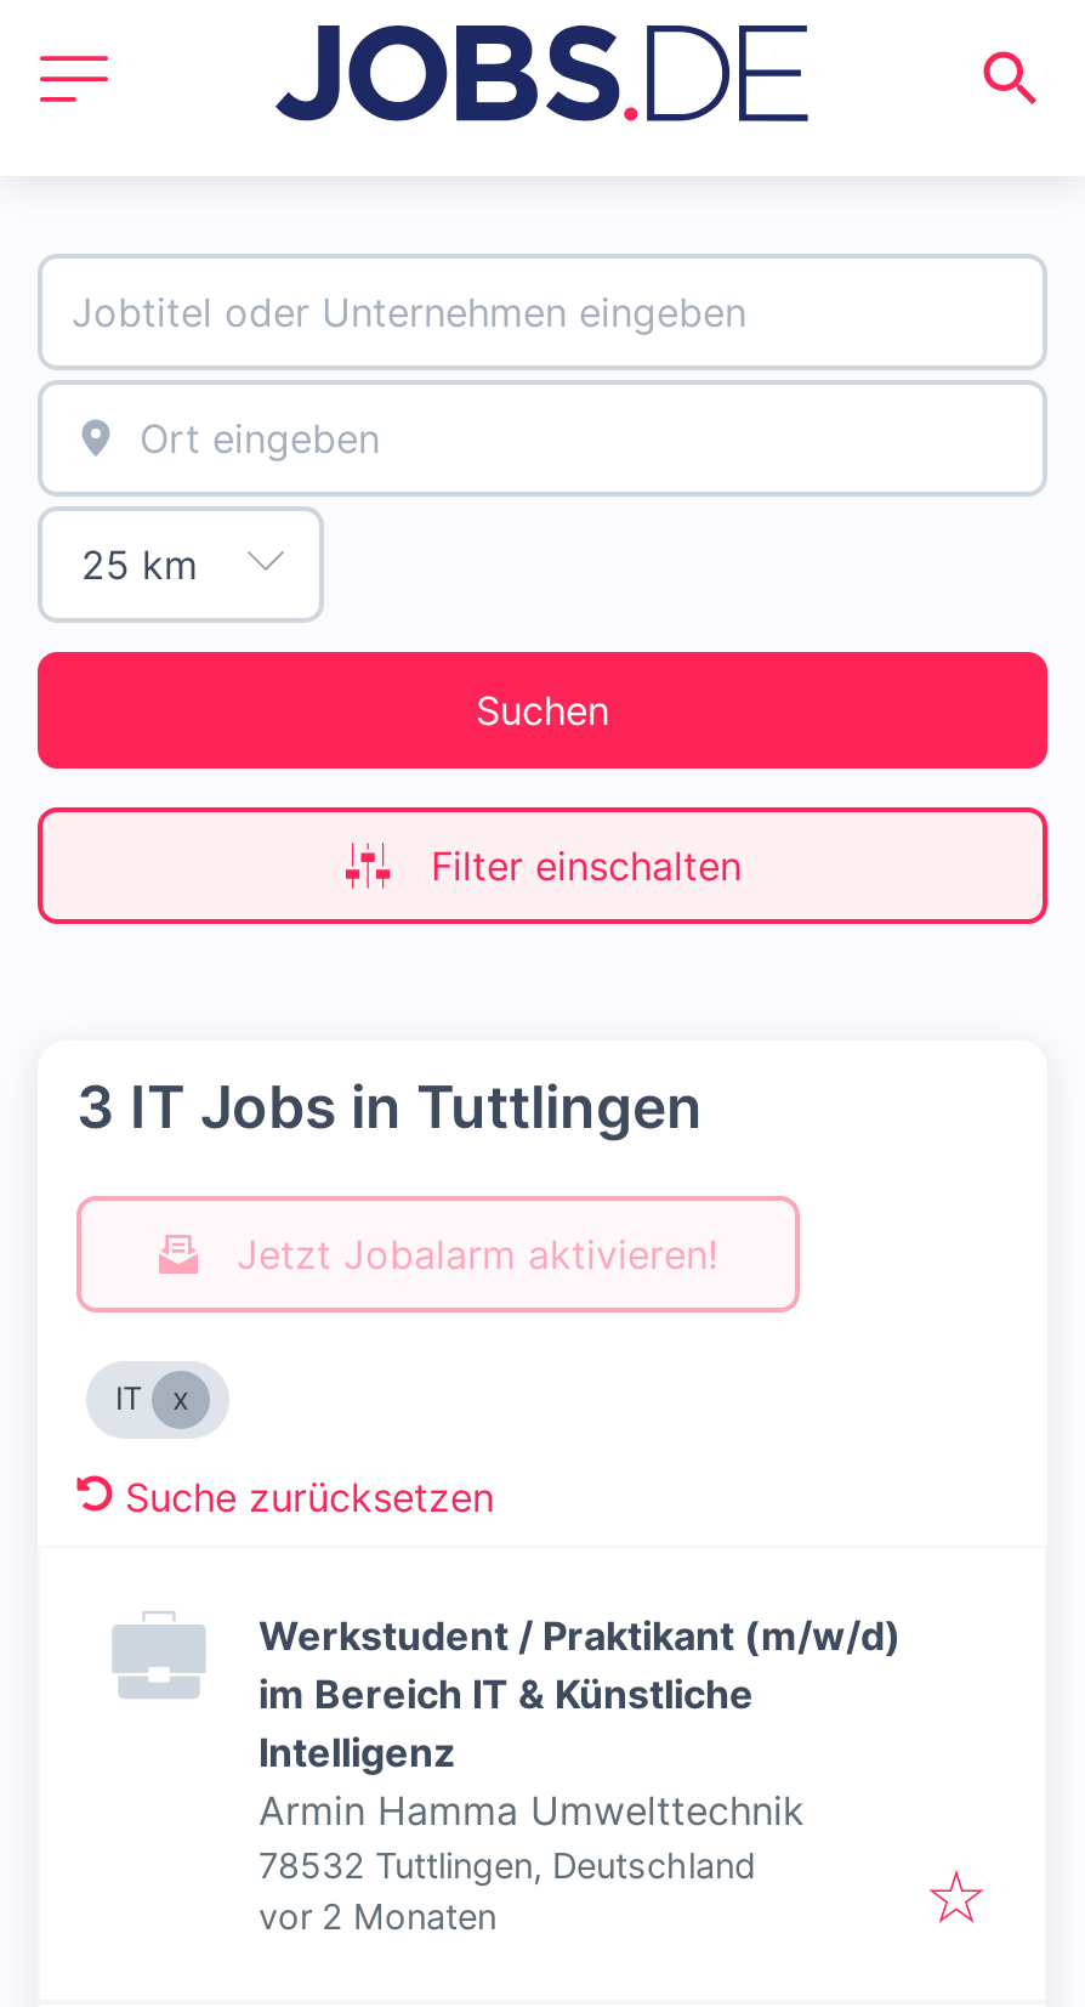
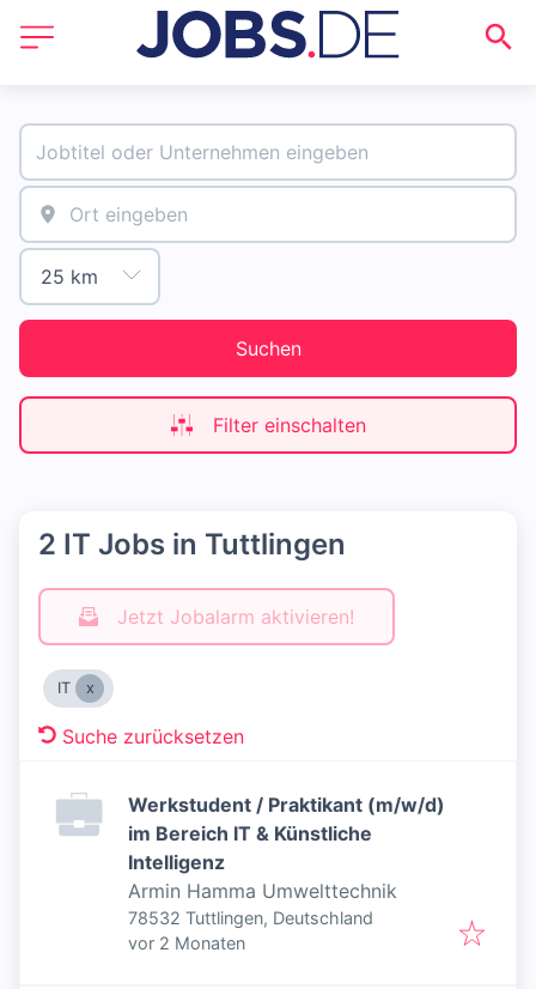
[76,1072,703,1143] 3 IT Jobs in Tuttlingen -> [38,527,346,562] 2 IT Jobs in Tuttlingen

